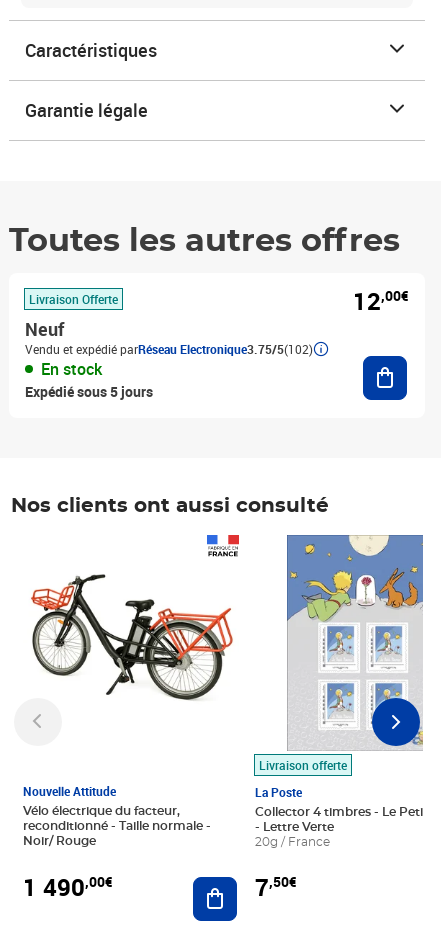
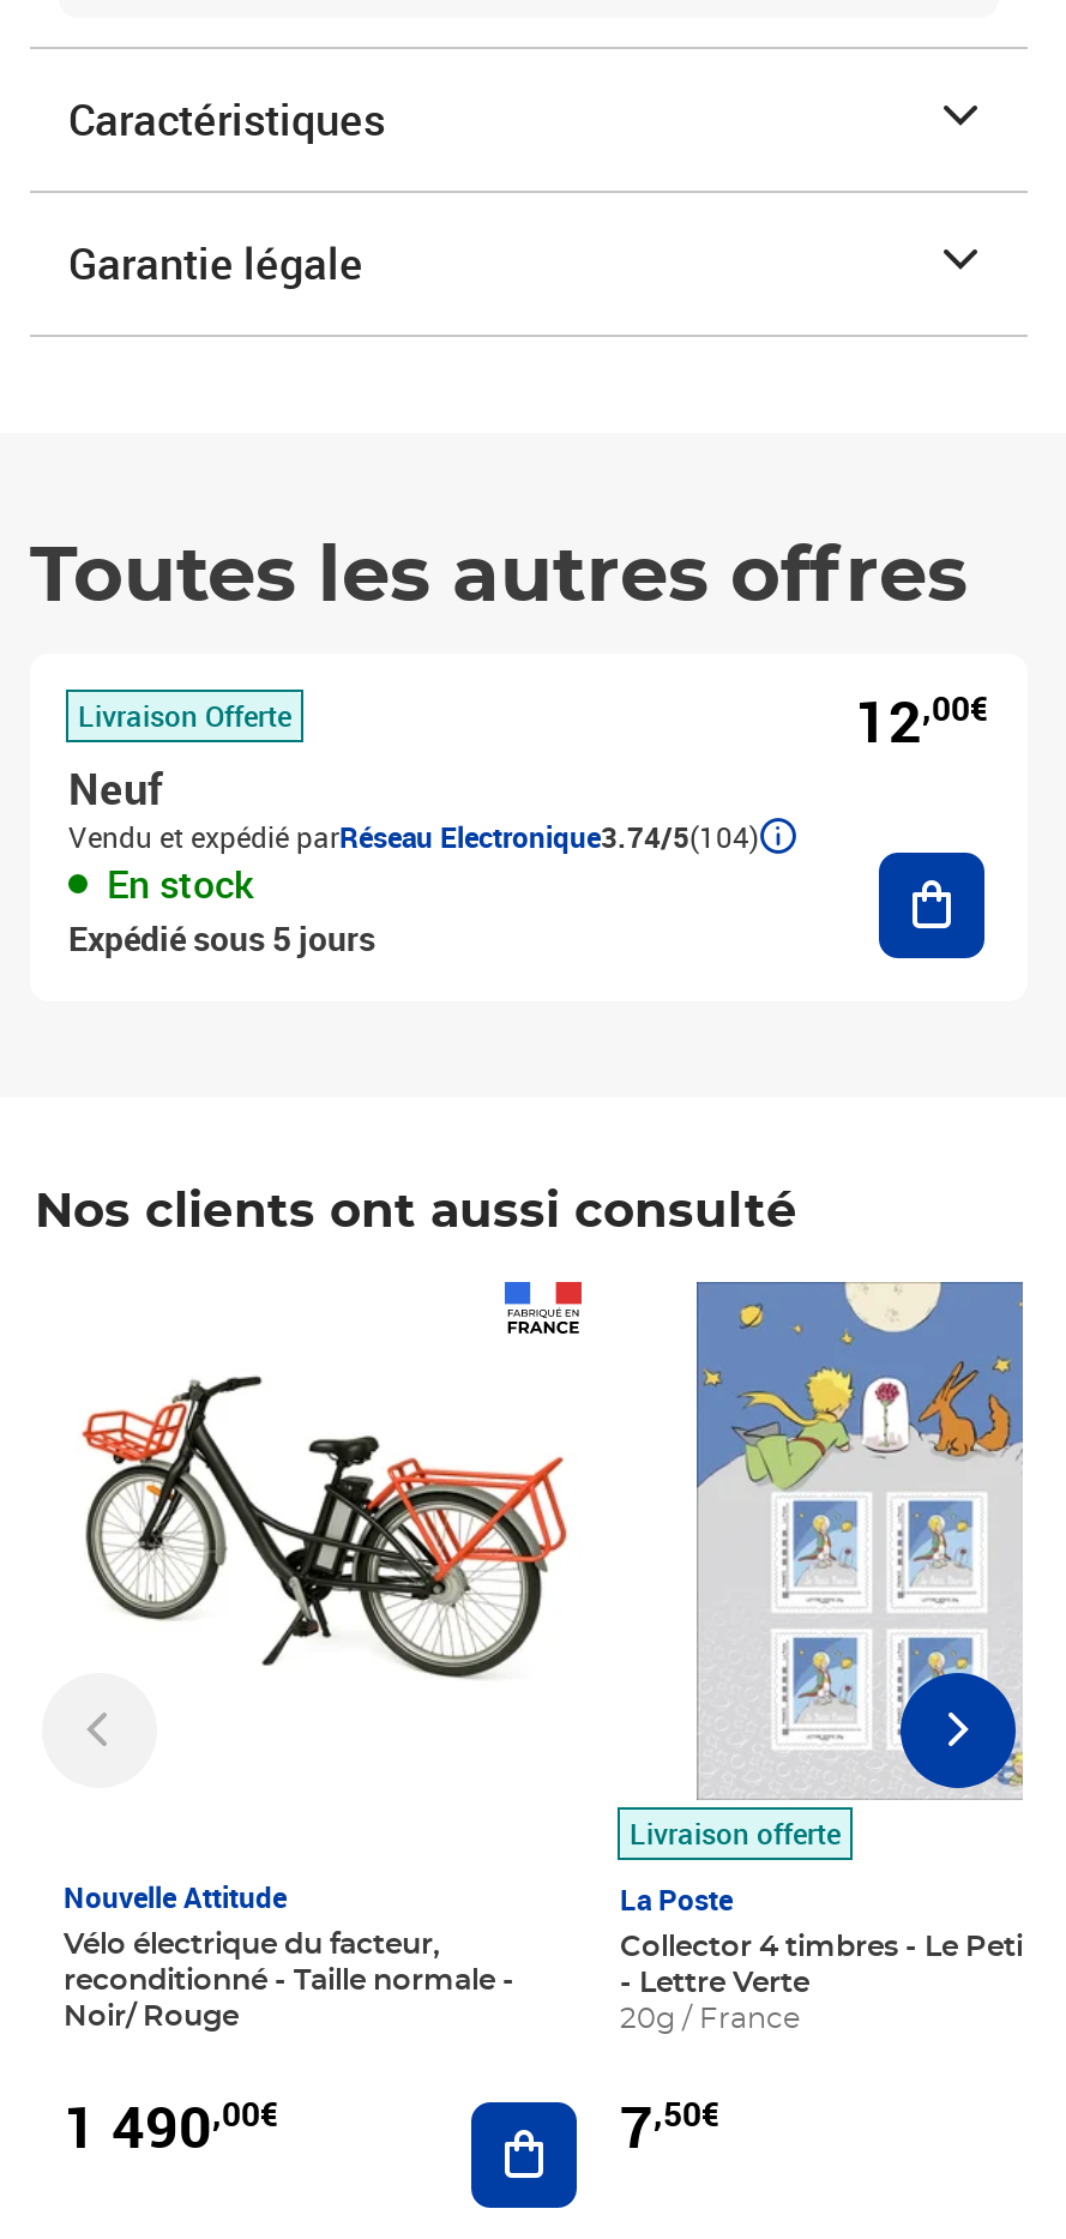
[25,341,313,357] Vendu et expédié parRéseau Electronique3.75/5(102) -> [68,817,759,855] Vendu et expédié parRéseau Electronique3.74/5(104)

